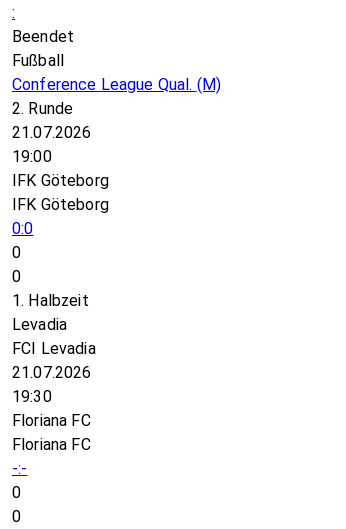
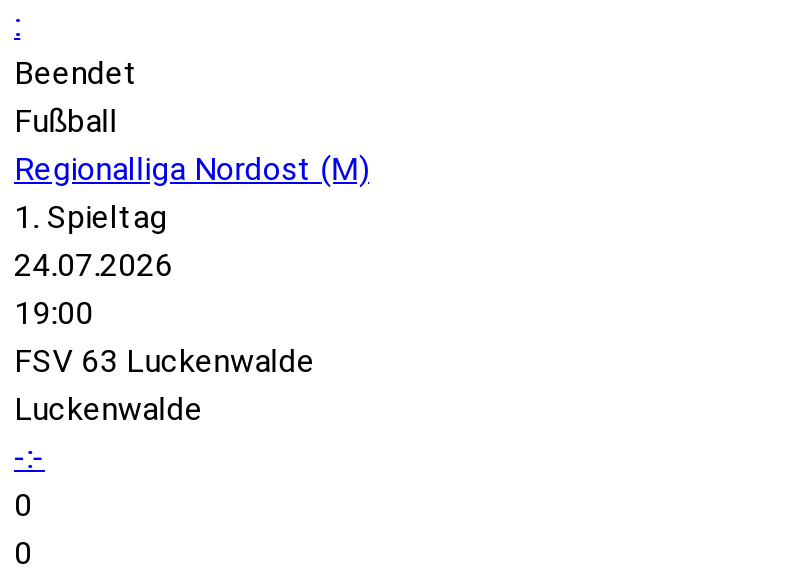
[12,75,221,142] Conference League Qual. (M) | 2. Runde | 21.07.2026 -> [14,150,369,284] Regionalliga Nordost (M) | 1. Spieltag | 24.07.2026
[12,171,109,454] IFK Göteborg | IFK Göteborg | 0:0 | 0 | 0 | 1. Halbzeit | Levadia | FCI Levadia | 21.07.2026 | 19:30 | Floriana FC | Floriana FC -> [14,342,315,428] FSV 63 Luckenwalde | Luckenwalde

